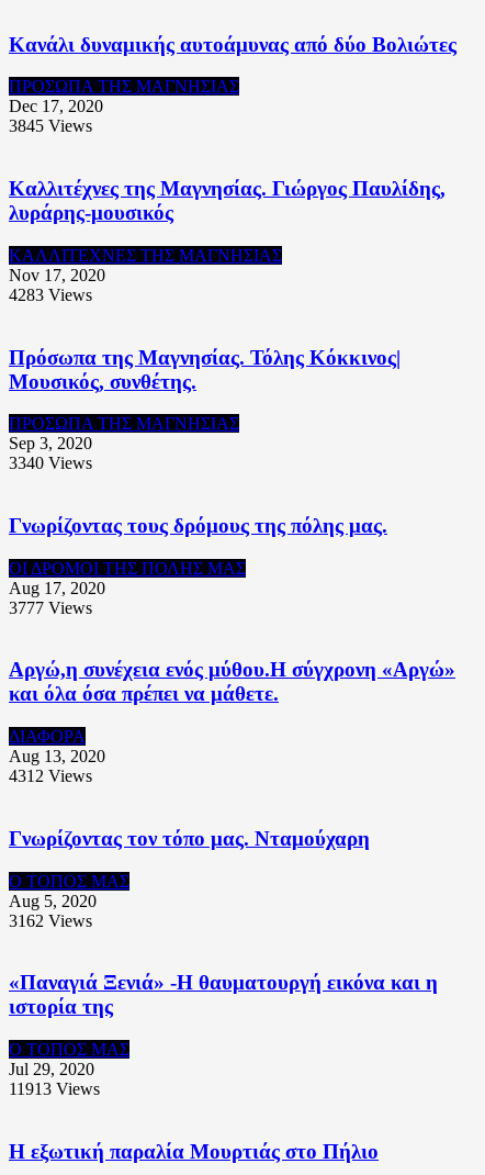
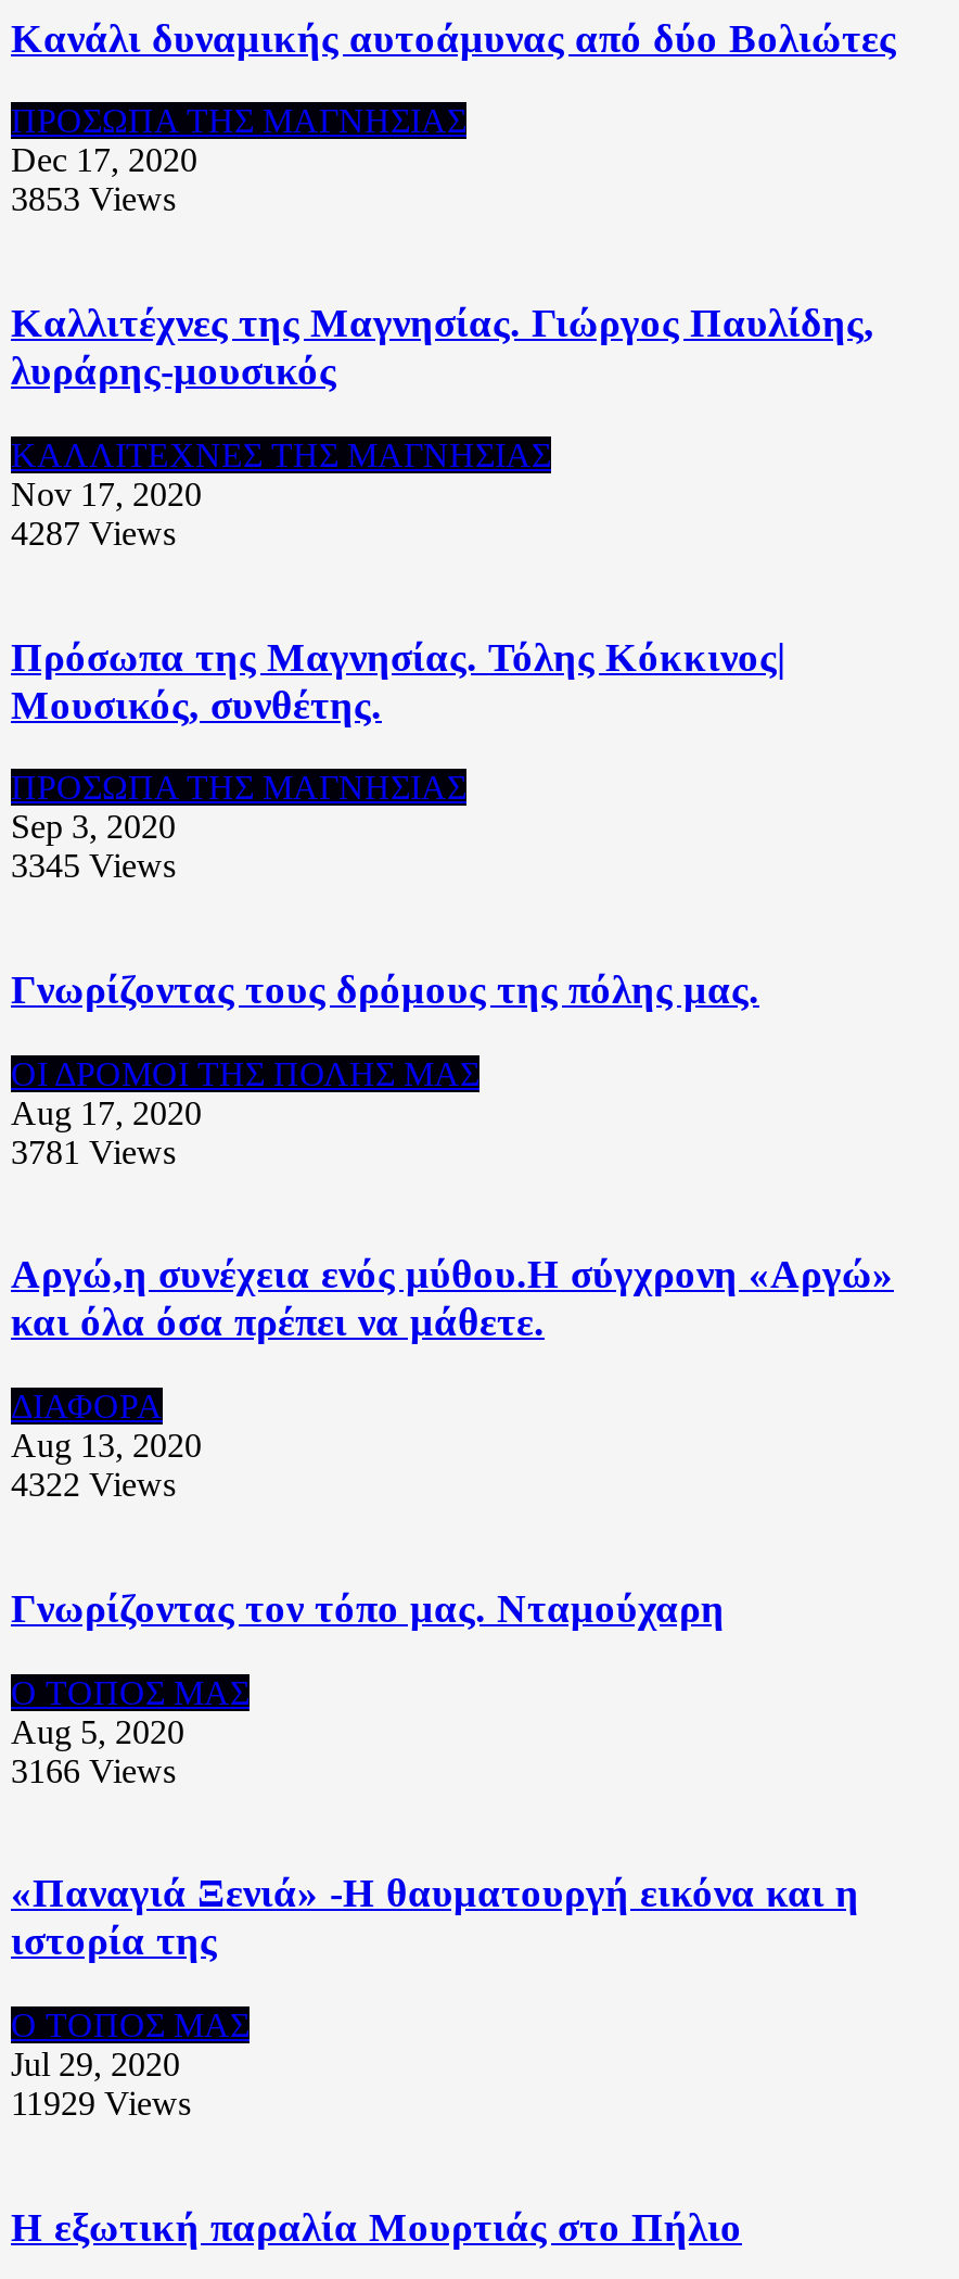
[9,117,92,136] 3845 Views -> [11,181,176,218] 3853 Views
[9,285,92,304] 4283 Views -> [11,514,176,551] 4287 Views
[9,454,92,473] 3340 Views -> [11,848,176,884] 3345 Views
[9,598,92,617] 3777 Views -> [11,1133,176,1170] 3781 Views
[9,767,92,785] 4312 Views -> [11,1466,176,1503] 4322 Views
[9,911,92,930] 3162 Views -> [11,1752,176,1788] 3166 Views
[9,1080,100,1098] 11913 Views -> [11,2085,191,2122] 11929 Views

